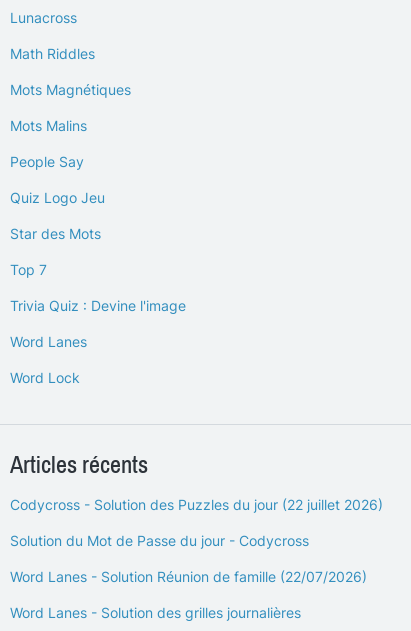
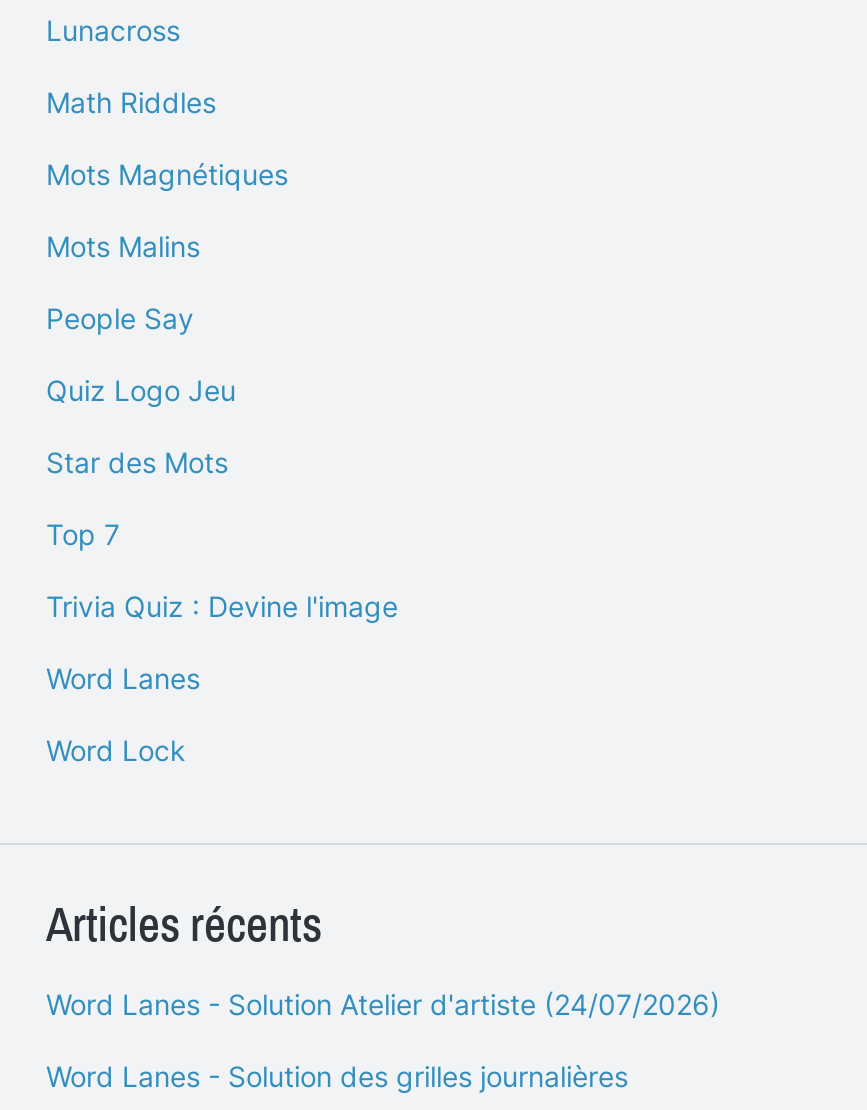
[10,496,383,585] Codycross - Solution des Puzzles du jour (22 juillet 2026) | Solution du Mot de Passe du jour - Codycross | Word Lanes - Solution Réunion de famille (22/07/2026) -> [46,987,720,1021] Word Lanes - Solution Atelier d'artiste (24/07/2026)

